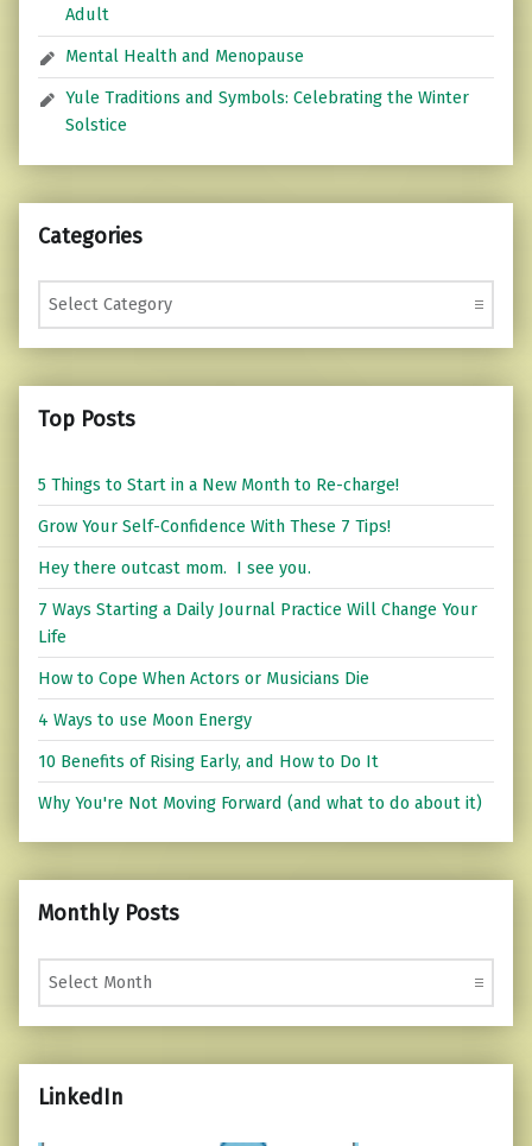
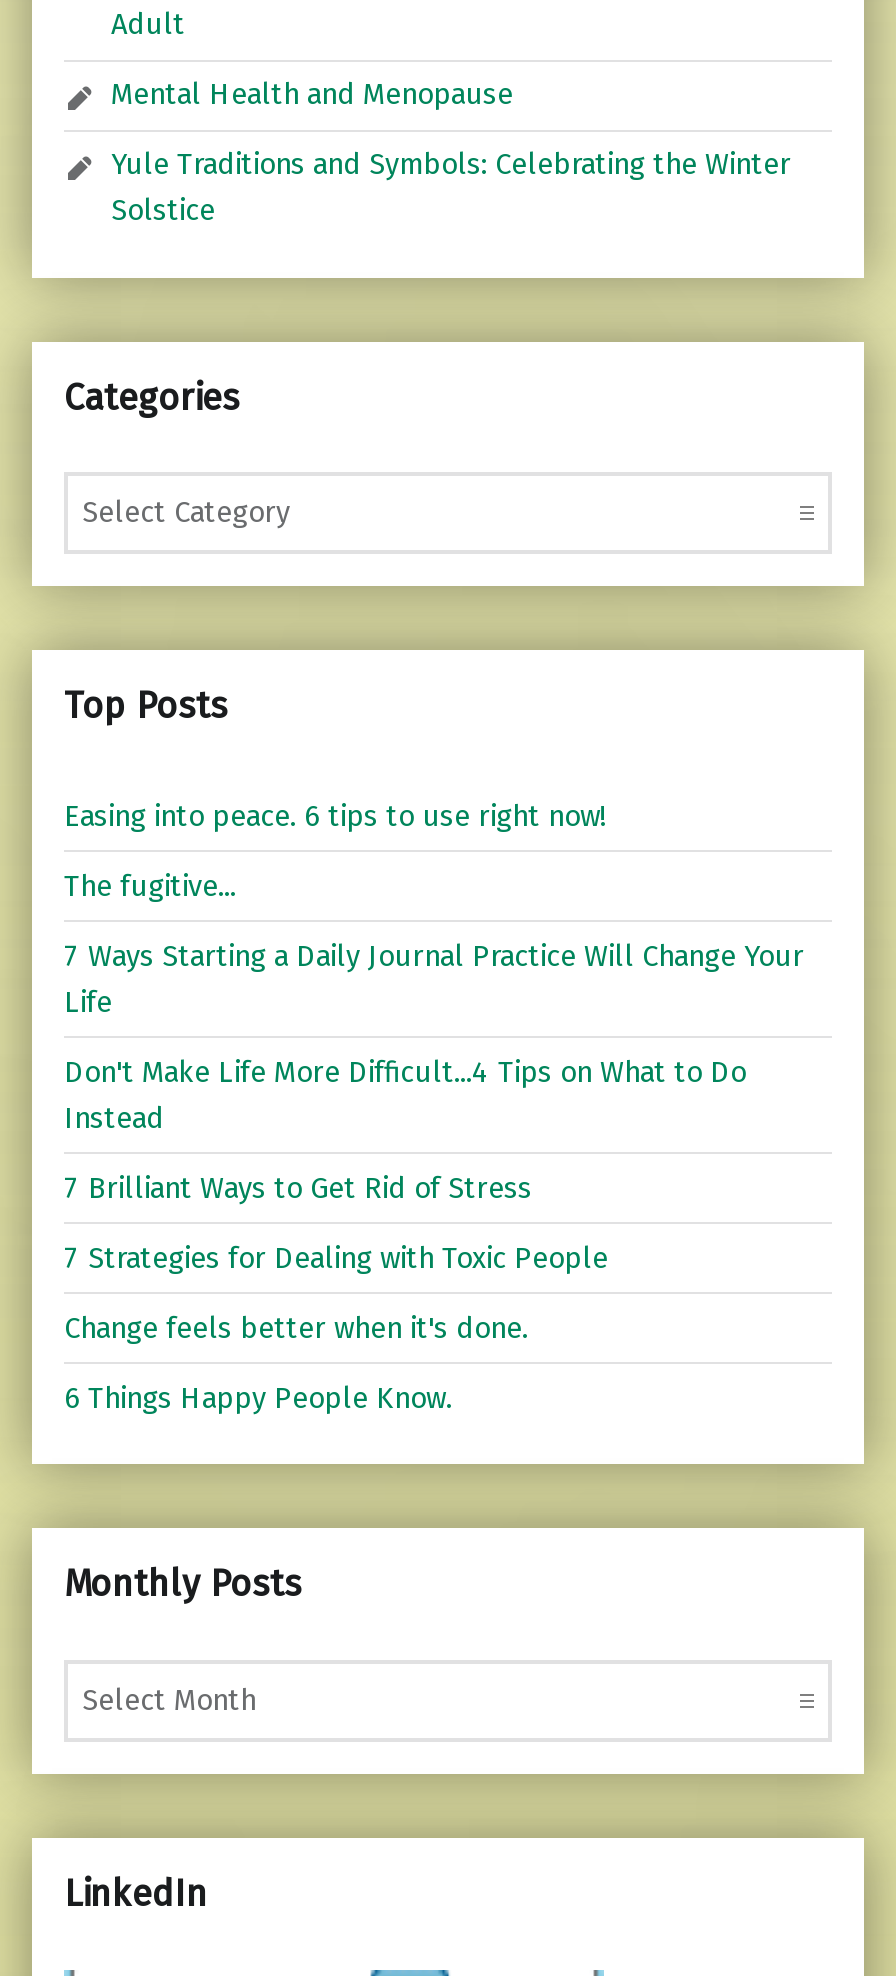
[38,474,399,578] 5 Things to Start in a New Month to Re-charge! | Grow Your Self-Confidence With These 7 Tips! | Hey there outcast mom. I see you. -> [64,798,606,904] Easing into peace. 6 tips to use right now! | The fugitive...
moved [38,598,477,647] -> [64,938,804,1020]: 7 Ways Starting a Daily Journal Practice Will Change Your | Life
[38,667,482,813] How to Cope When Actors or Musicians Die | 4 Ways to use Moon Energy | 10 Benefits of Rising Early, and How to Do It | Why You're Not Moving Forward (and what to do about it) -> [64,1054,746,1416] Don't Make Life More Difficult...4 Tips on What to Do | Instead | 7 Brilliant Ways to Get Rid of Stress | 7 Strategies for Dealing with Toxic People | Change feels better when it's done. | 6 Things Happy People Know.

